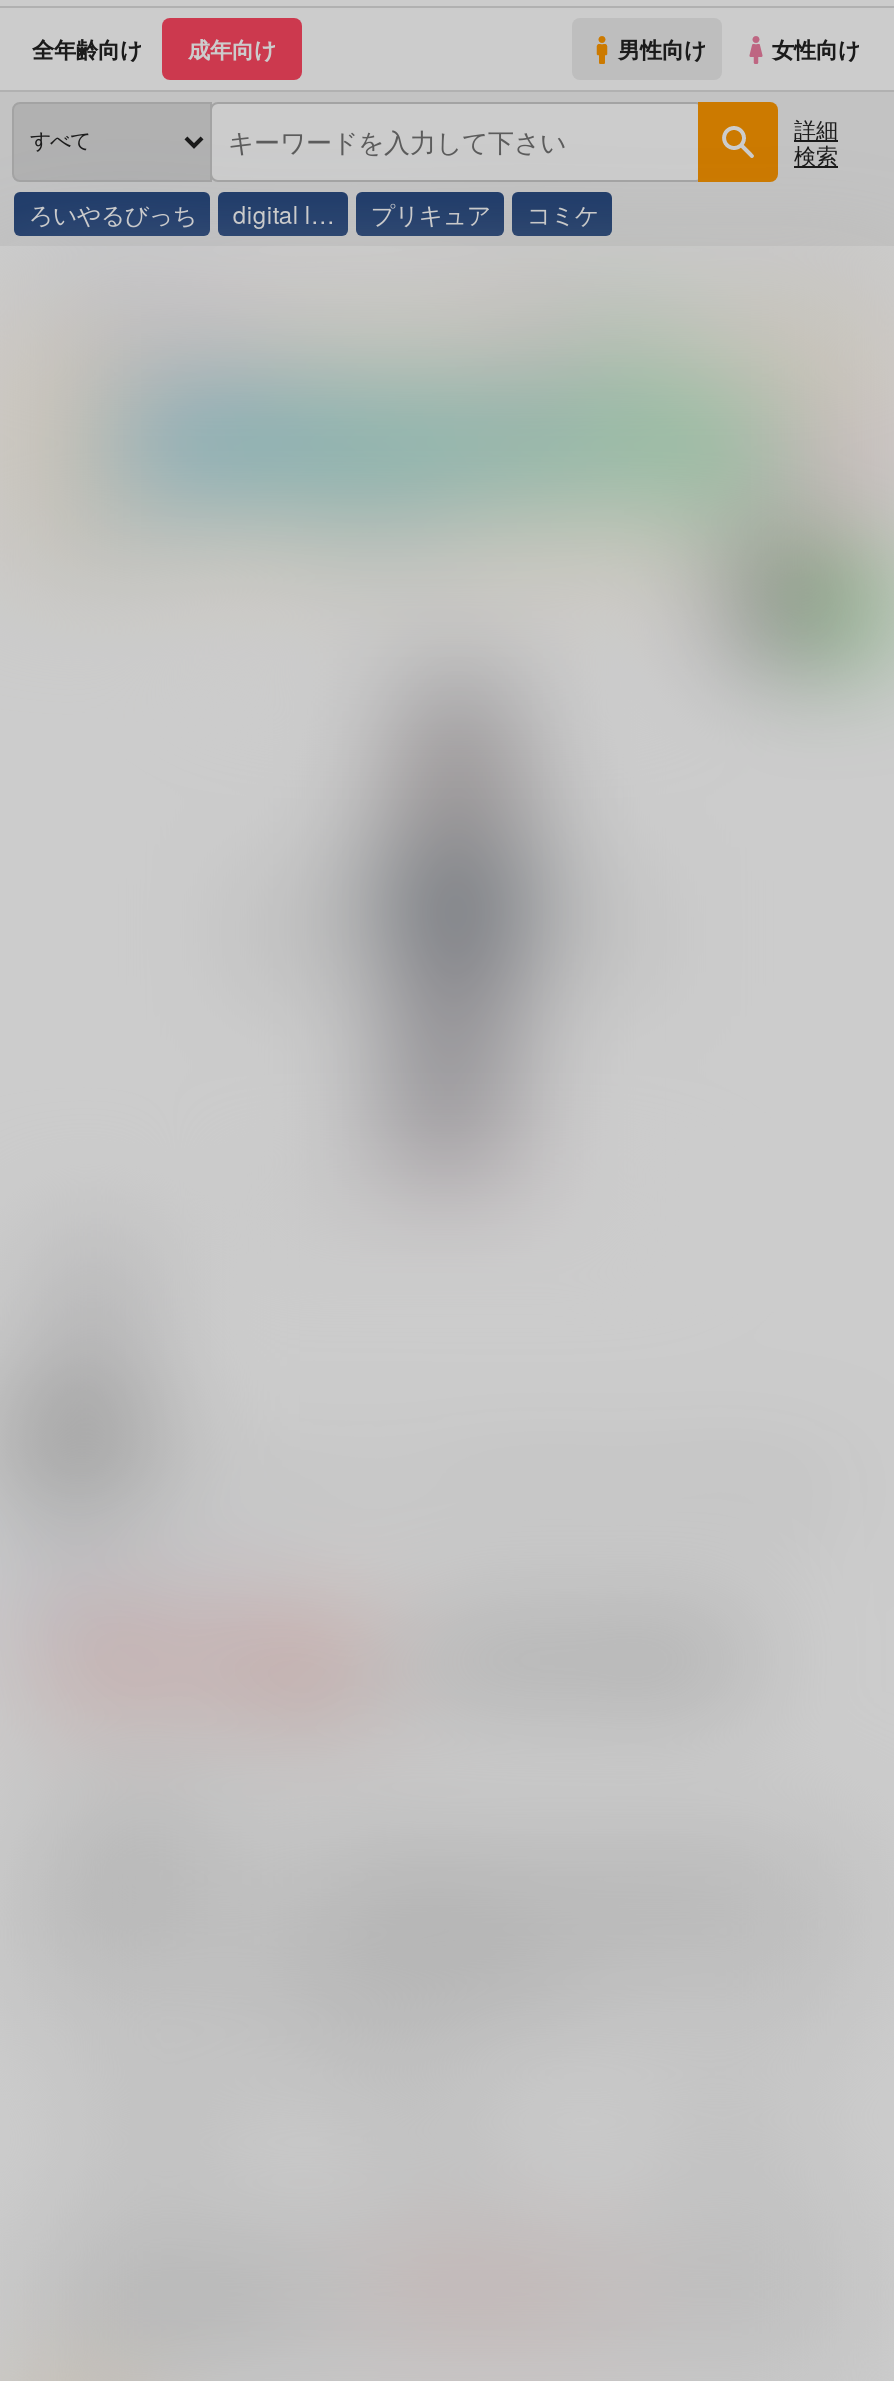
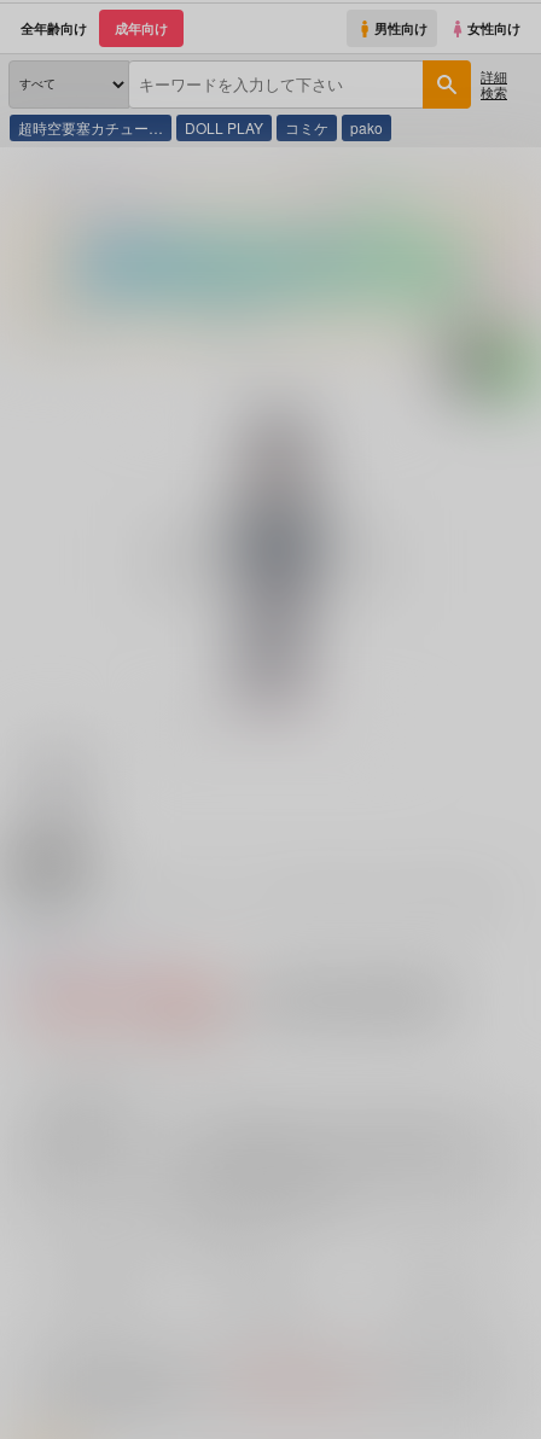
[29,196,491,230] ろいやるびっち | digital l… | プリキュア -> [19,117,264,138] 超時空要塞カチュー… | DOLL PLAY
none -> [351,117,383,138] pako

